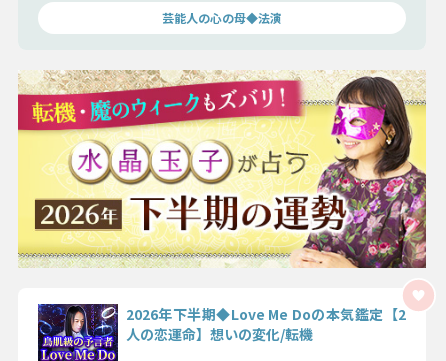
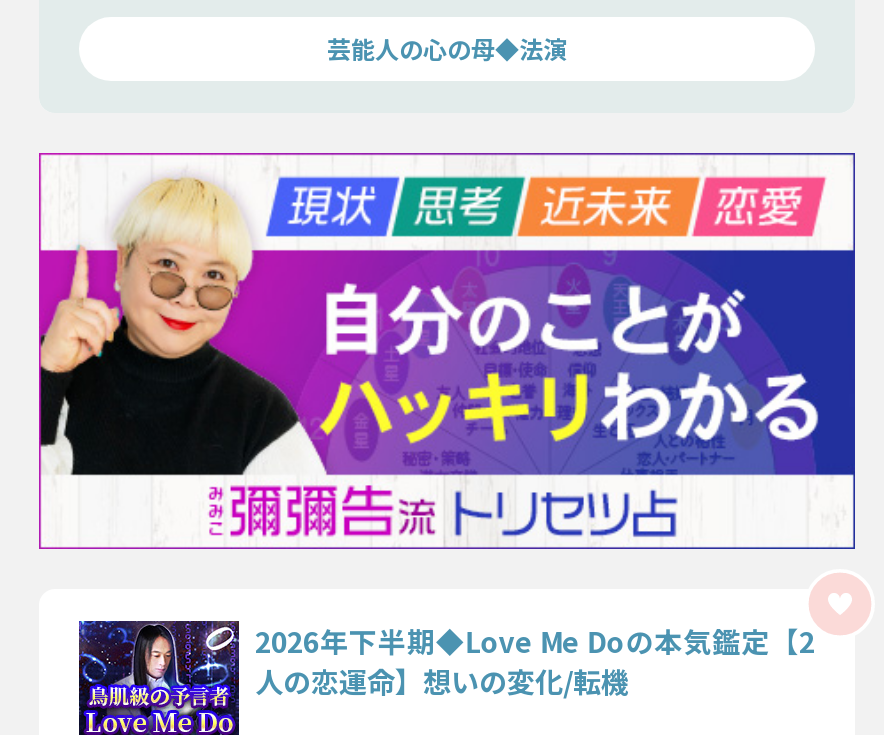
[17,70,427,269] [image] -> [37,151,857,551] [image]

